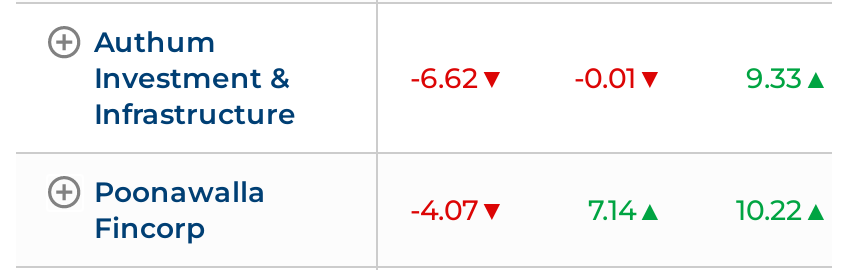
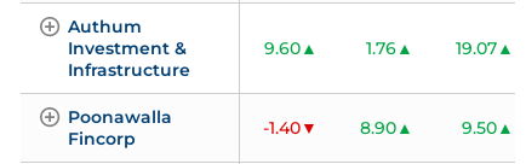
[410,60,478,96] -6.62 -> [264,37,301,59] 9.60
[574,60,636,96] -0.01 -> [366,37,396,59] 1.76
[746,60,802,96] 9.33 -> [456,37,497,59] 19.07
[410,192,478,228] -4.07 -> [263,117,301,138] -1.40
[588,192,636,228] 7.14 -> [360,117,396,138] 8.90
[736,192,802,228] 10.22 -> [462,117,497,138] 9.50

